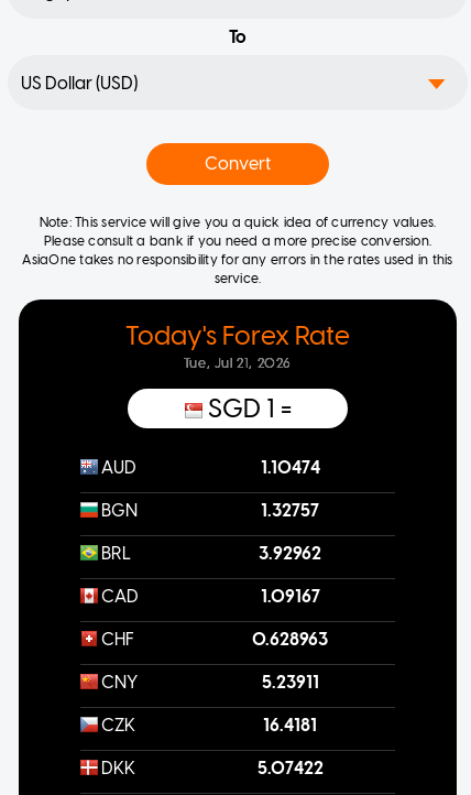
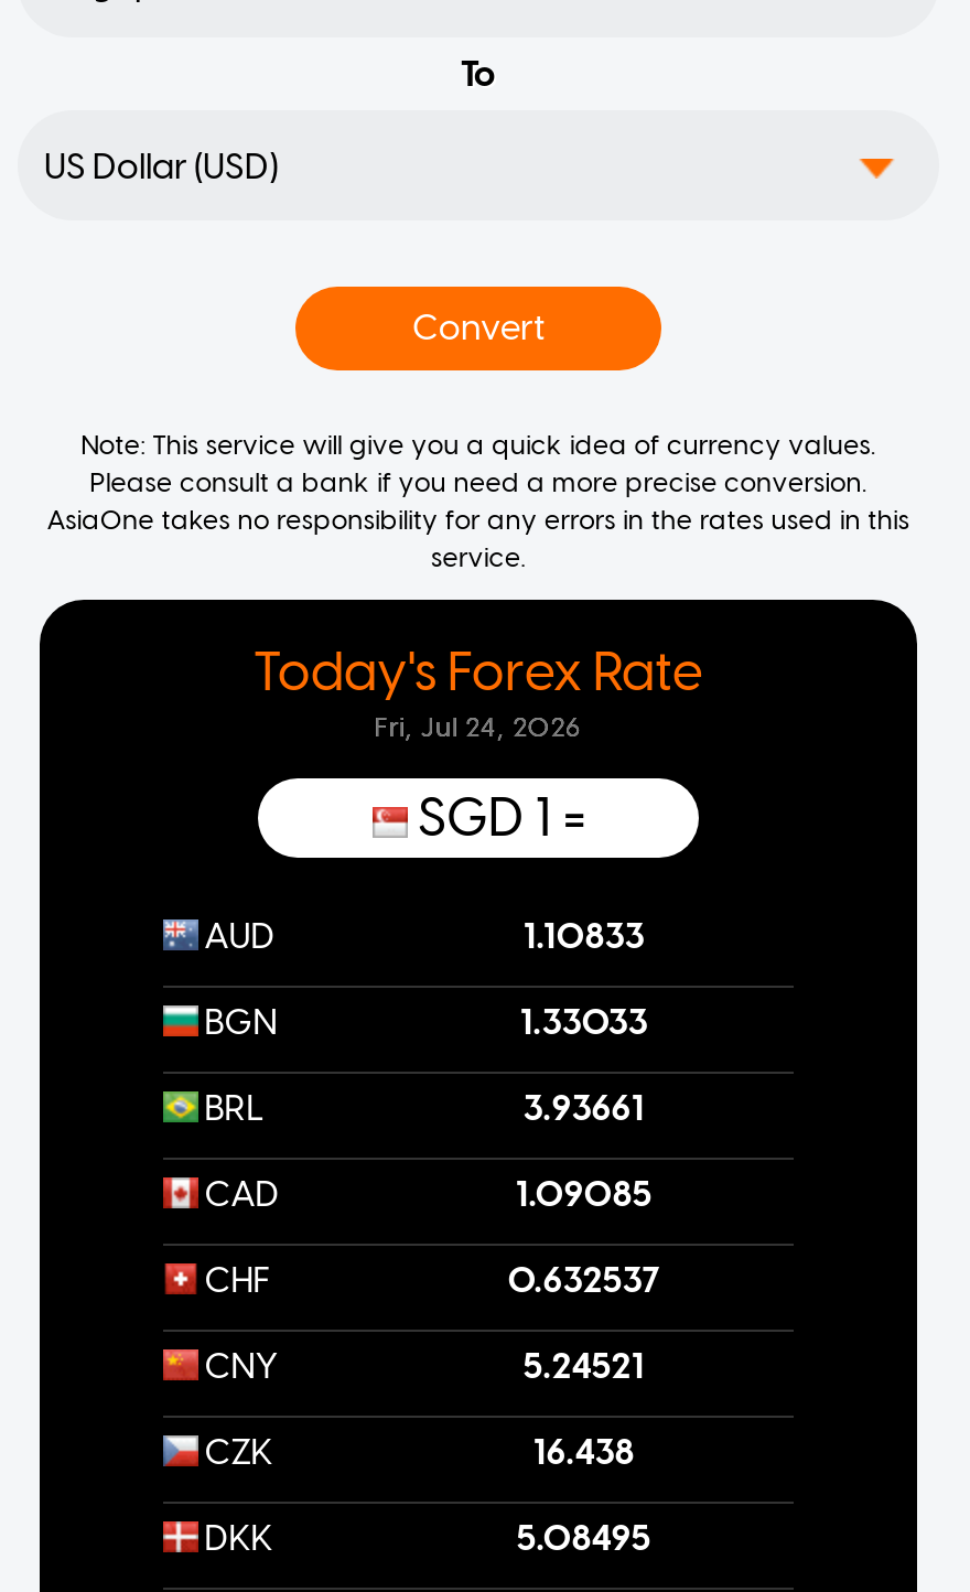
[184,356,292,371] Tue, Jul 21, 2026 -> [375,712,582,743] Fri, Jul 24, 2026
[260,457,320,478] 1.10474 -> [523,915,644,957] 1.10833
[261,500,319,521] 1.32757 -> [520,1001,647,1043] 1.33033
[259,543,322,564] 3.92962 -> [523,1087,644,1129] 3.93661
[260,586,320,607] 1.09167 -> [515,1173,652,1215] 1.09085
[252,629,328,650] 0.628963 -> [507,1259,660,1301] 0.632537
[262,672,319,693] 5.23911 -> [523,1345,644,1387] 5.24521
[263,715,317,736] 16.4181 -> [533,1431,634,1473] 16.438
[257,758,323,778] 5.07422 -> [516,1517,651,1559] 5.08495

